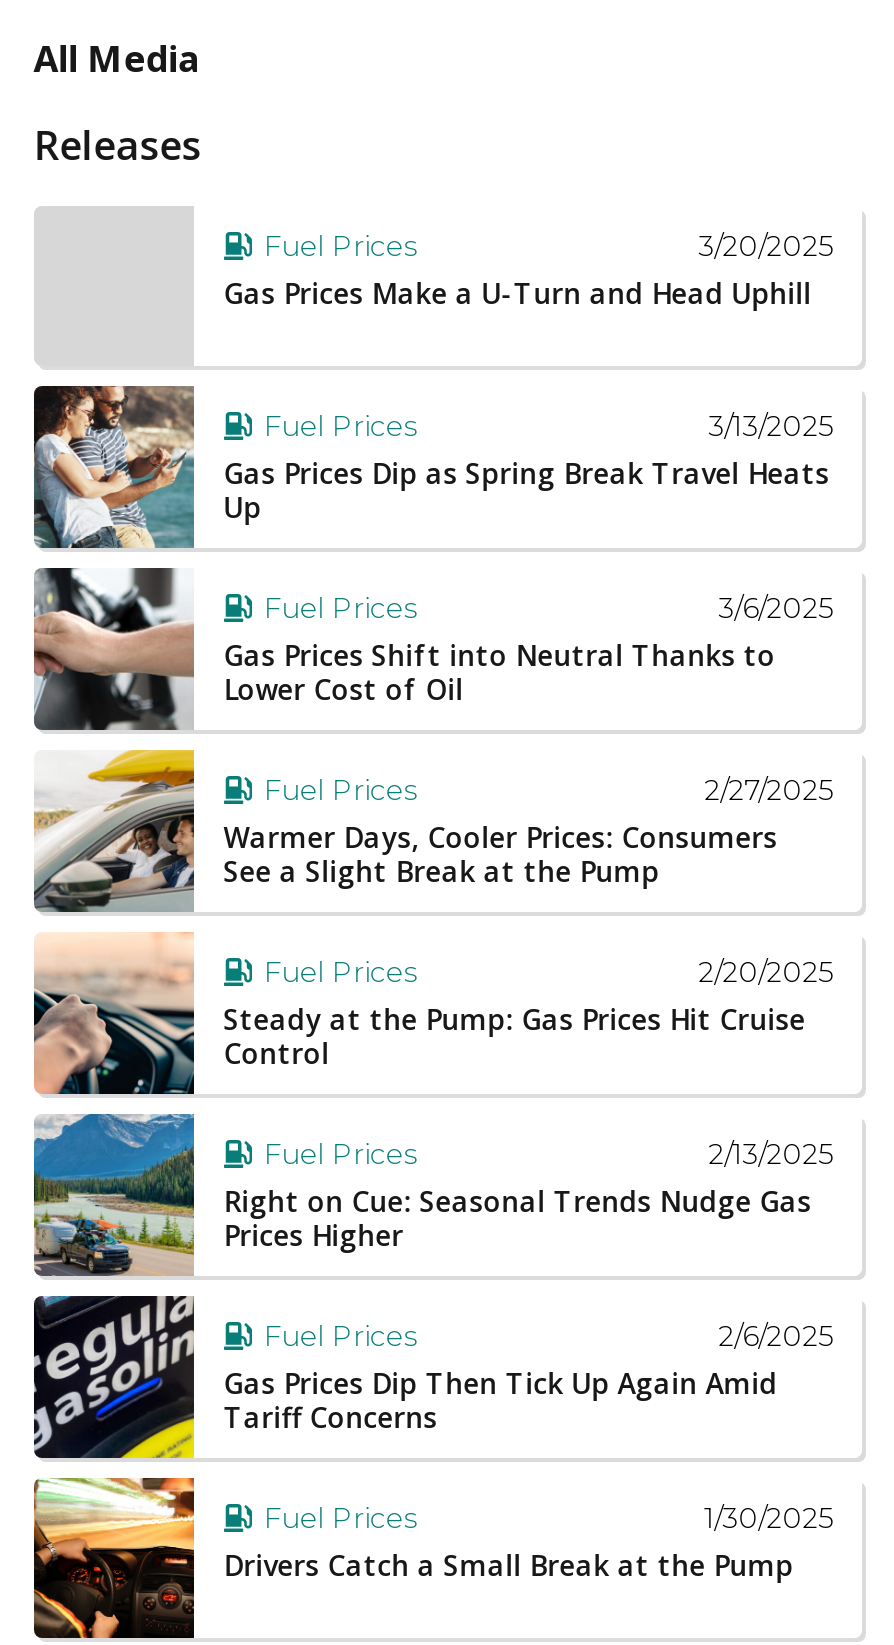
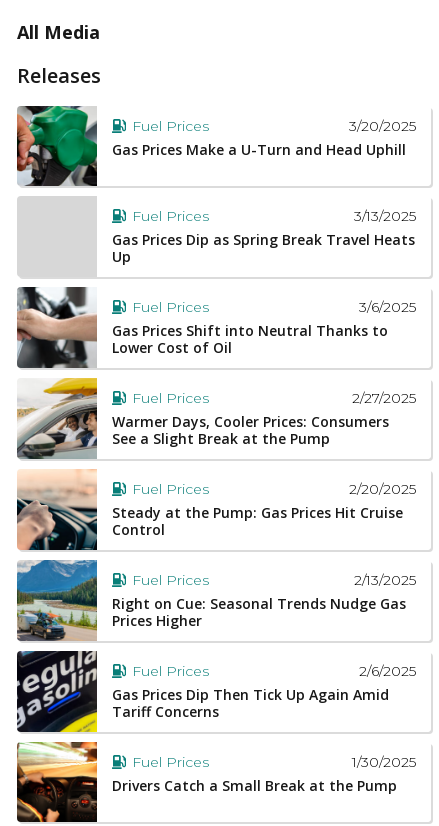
none -> [16,105,98,187] [image]
[32,384,194,550] [image] -> none

